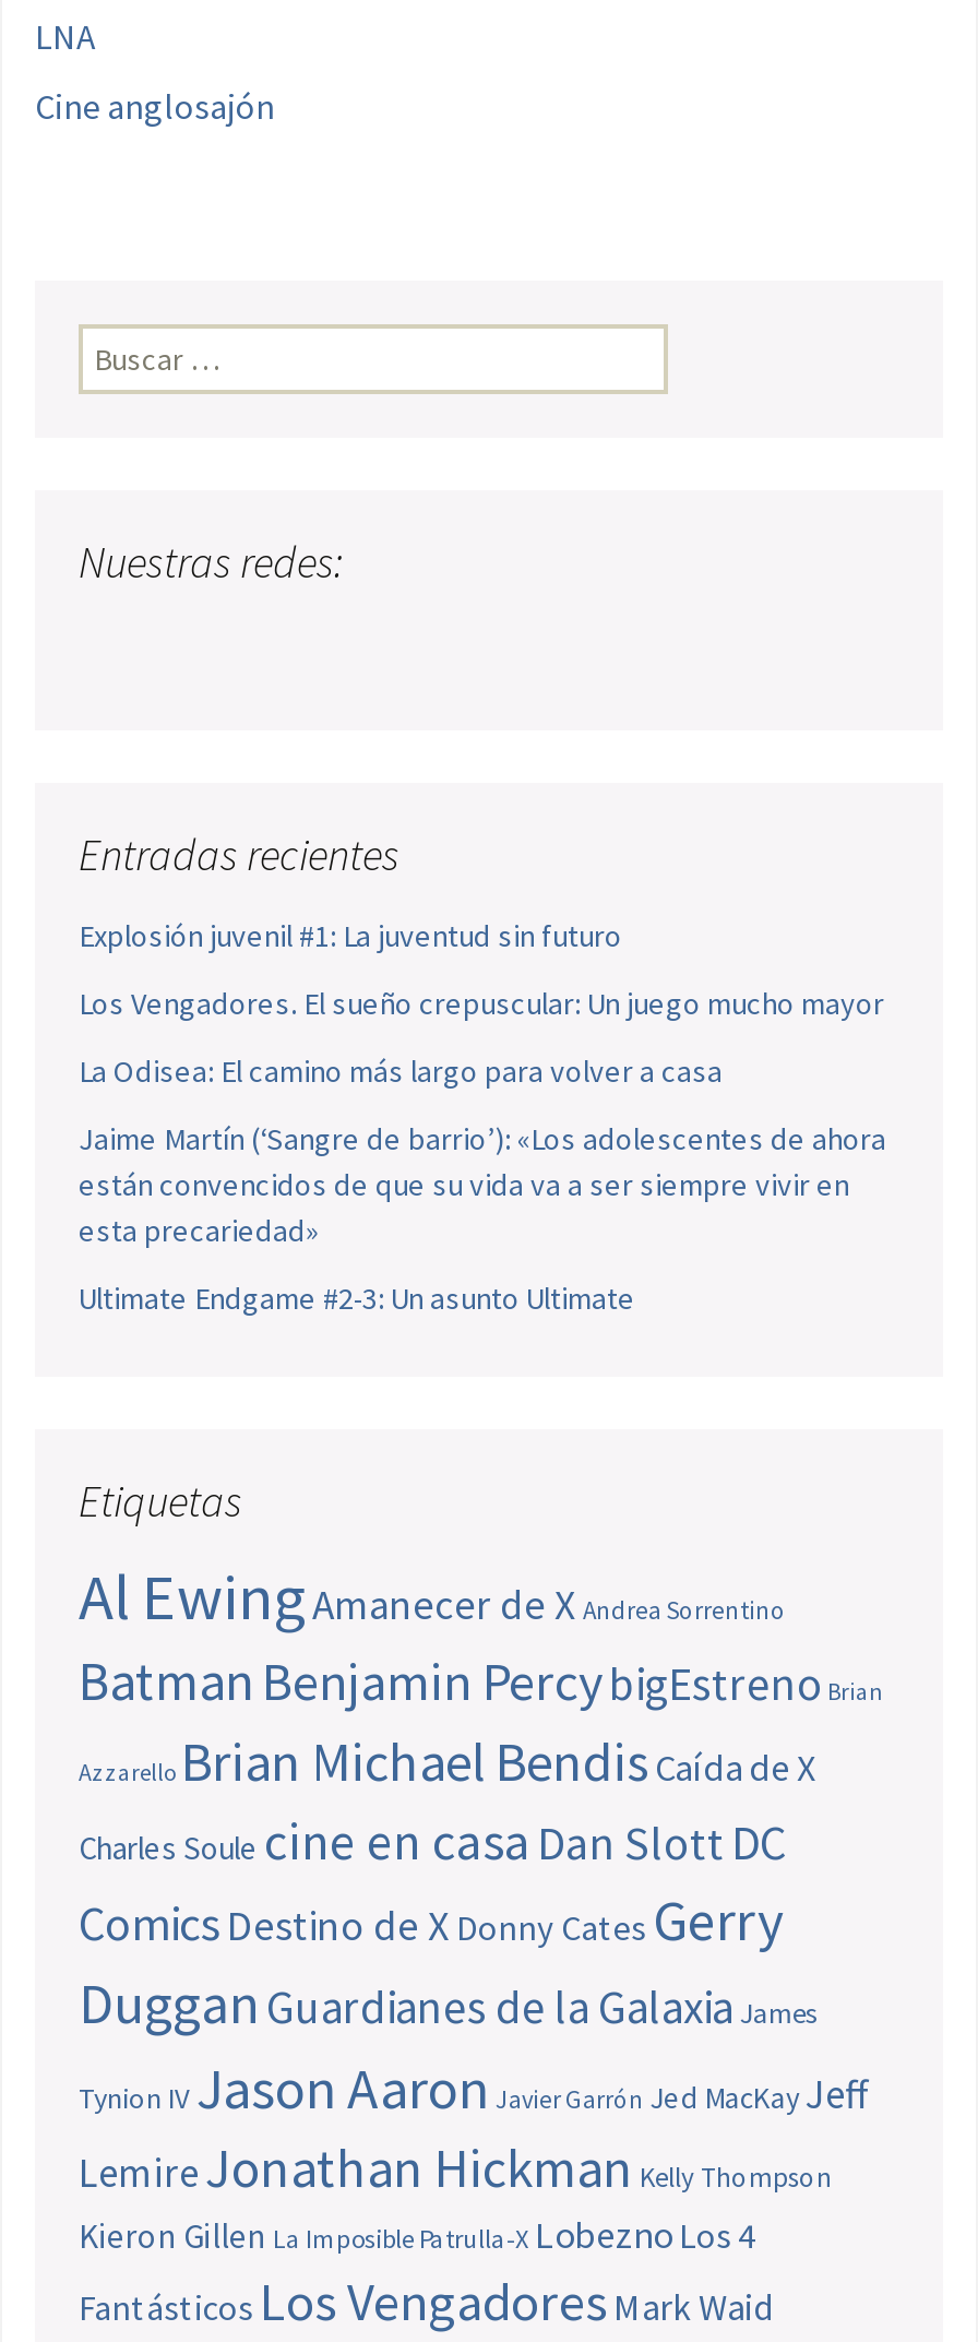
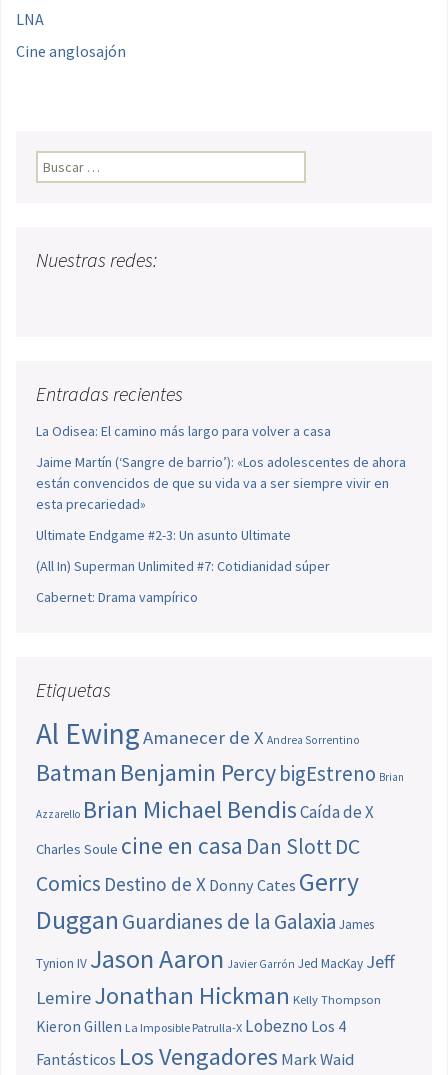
[79,916,884,1023] Explosión juvenil #1: La juventud sin futuro | Los Vengadores. El sueño crepuscular: Un juego mucho mayor -> none
moved [79,1052,886,1318] -> [36,422,406,544]: La Odisea: El camino más largo para volver a casa | Jaime Martín (‘Sangre de barrio’): «Los adolescentes de ahora | están convencidos de que su vida va a ser siempre vivir en | esta precariedad» | Ultimate Endgame #2-3: Un asunto Ultimate
none -> [36,557,330,606] (All In) Superman Unlimited #7: Cotidianidad súper | Cabernet: Drama vampírico

